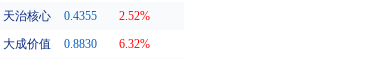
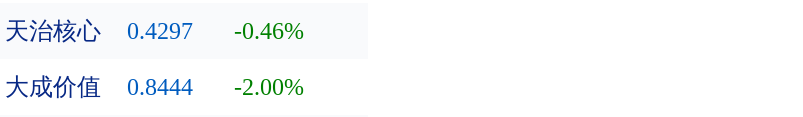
[63,9,96,23] 0.4355 -> [127,17,193,45] 0.4297
[119,9,150,23] 2.52% -> [234,17,304,45] -0.46%
[63,37,96,51] 0.8830 -> [127,73,193,101] 0.8444
[119,37,150,51] 6.32% -> [234,73,304,101] -2.00%

